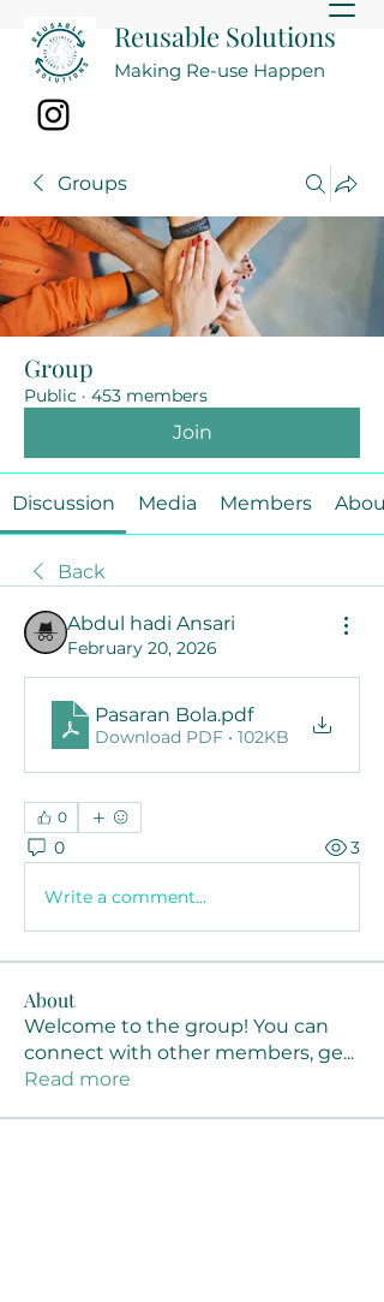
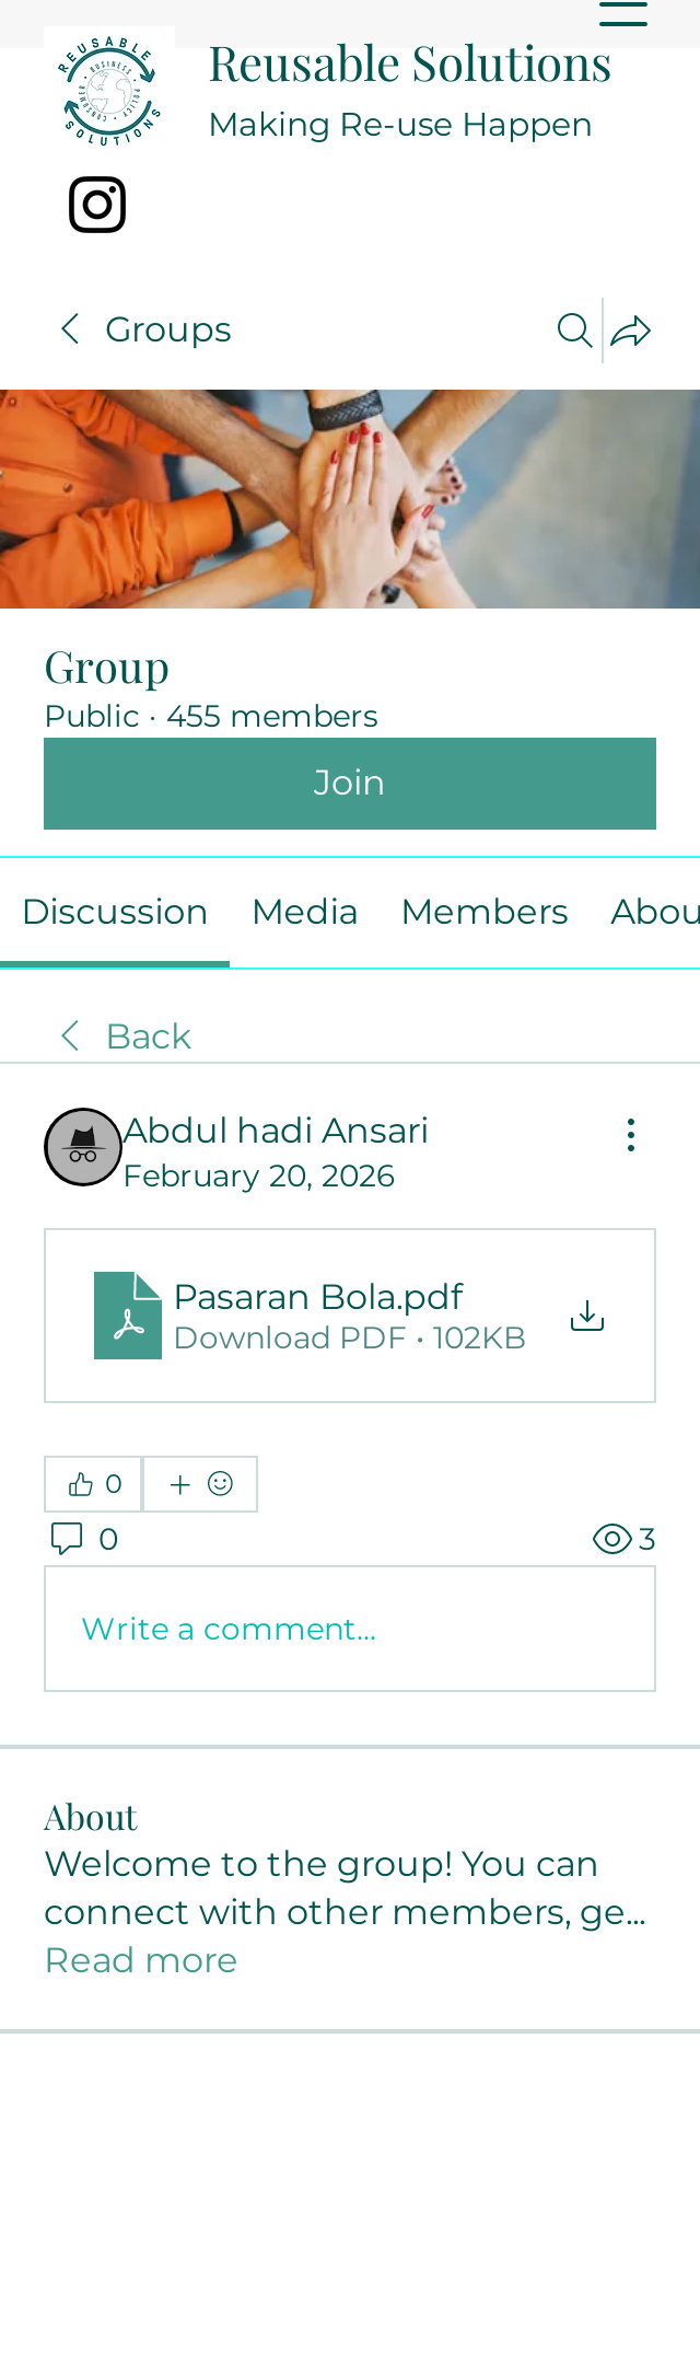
[24,385,208,406] Public · 453 members -> [44,696,378,735] Public · 455 members

